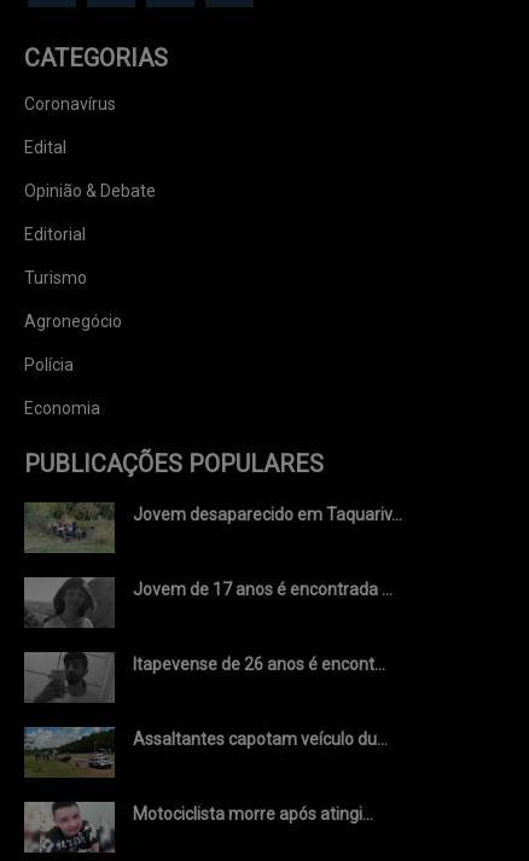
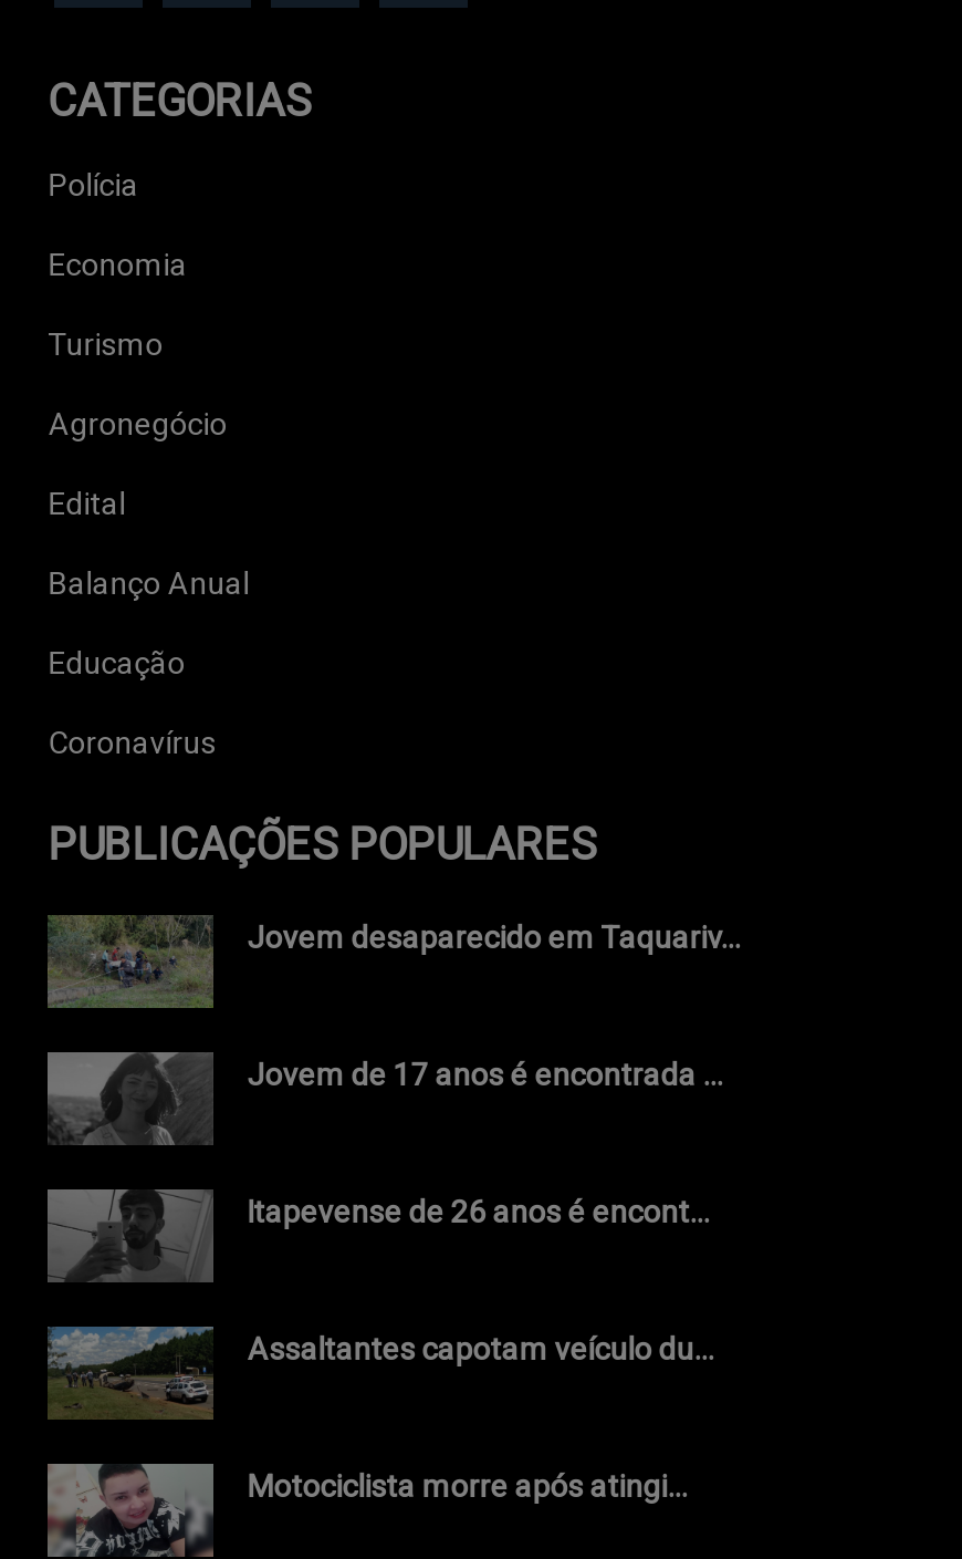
moved [24,94,116,157] -> [48,485,216,759]: Coronavírus | Edital
[24,181,156,244] Opinião & Debate | Editorial -> none
moved [24,268,122,331] -> [48,326,227,441]: Turismo | Agronegócio
none -> [48,565,249,680] Balanço Anual | Educação
moved [24,355,100,417] -> [48,166,187,281]: Polícia | Economia

